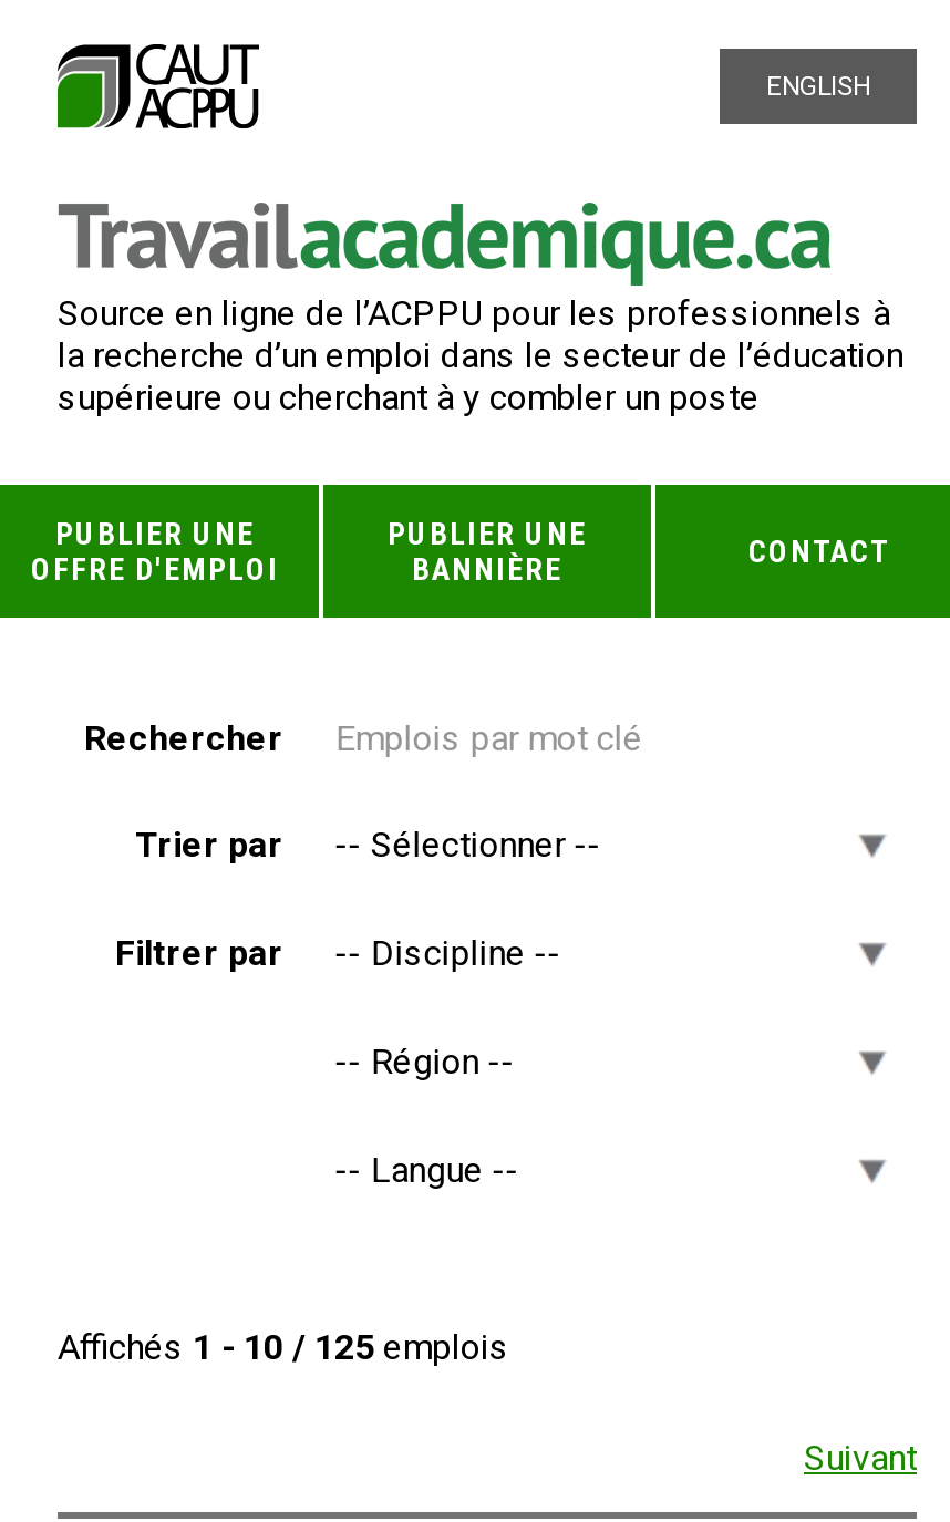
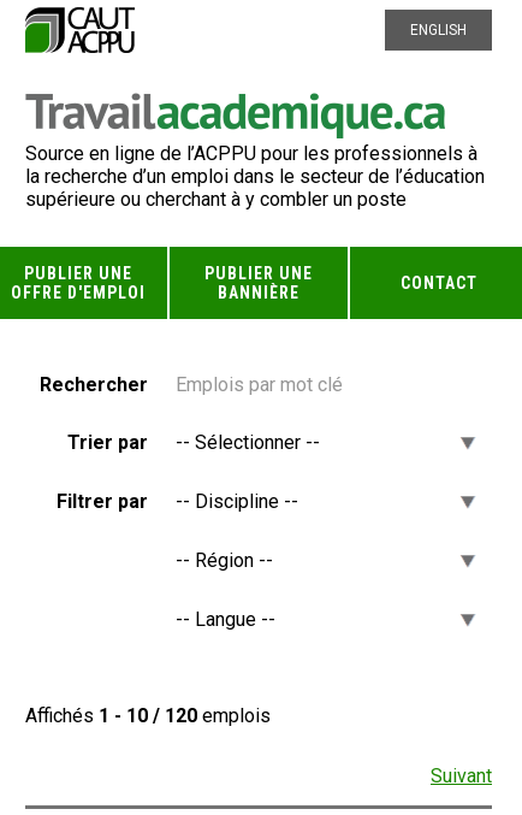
[58,1326,509,1368] Affichés 1 - 10 / 125 emplois -> [25,704,271,727] Affichés 1 - 10 / 120 emplois

